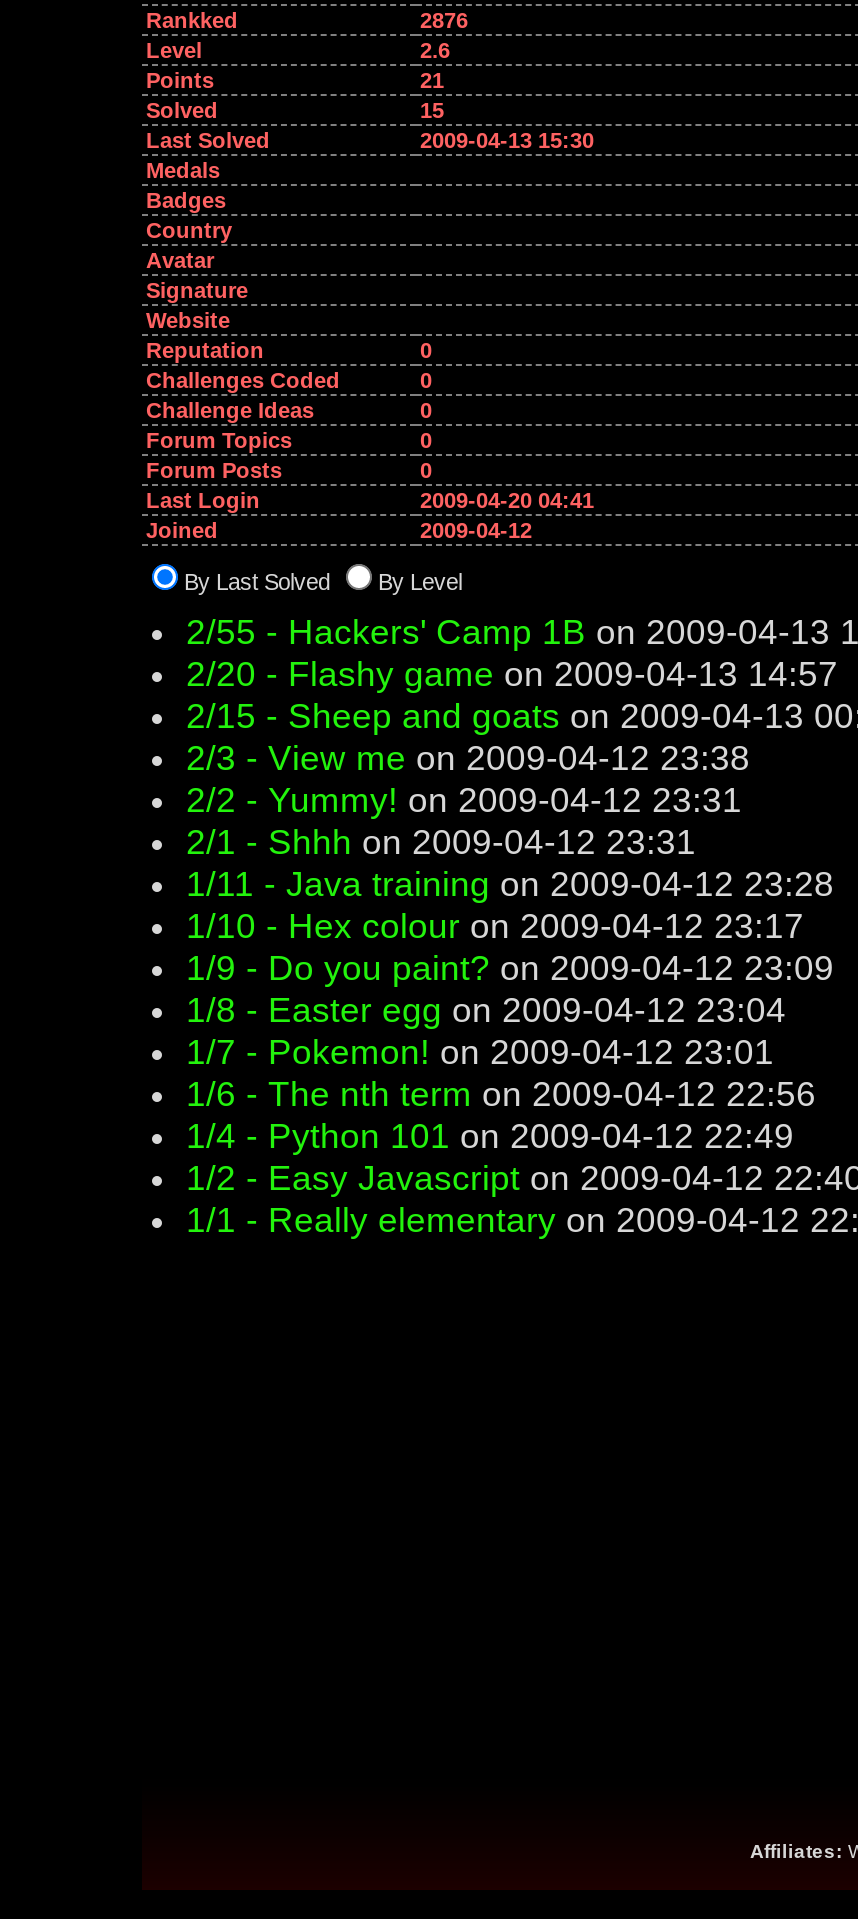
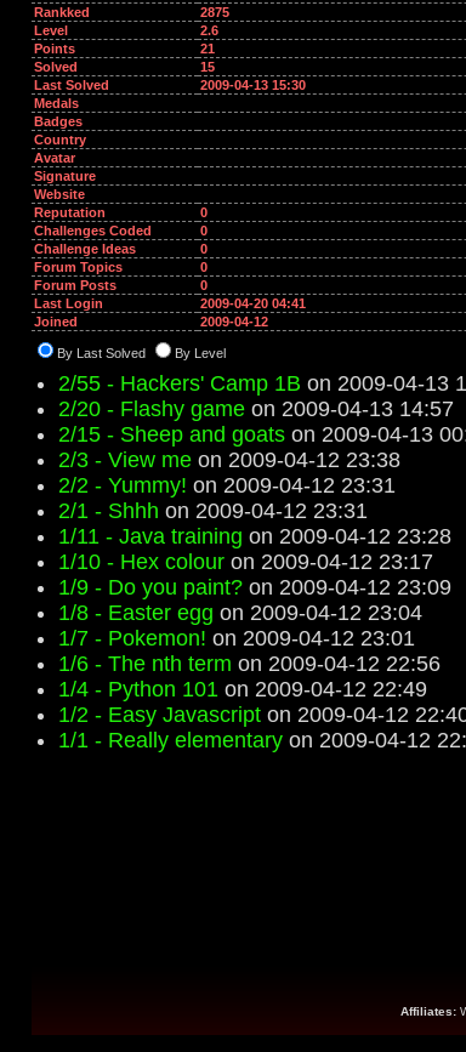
[420,8,468,32] 2876 -> [200,5,229,19] 2875

